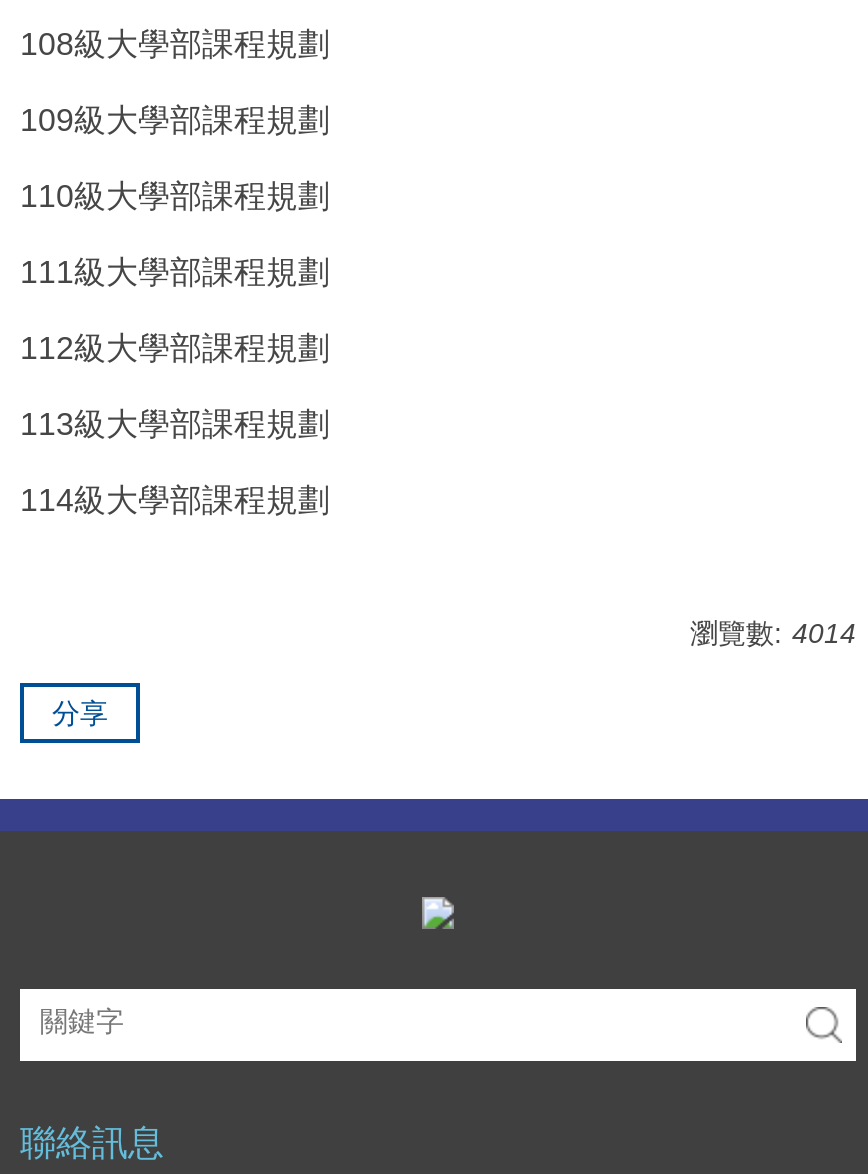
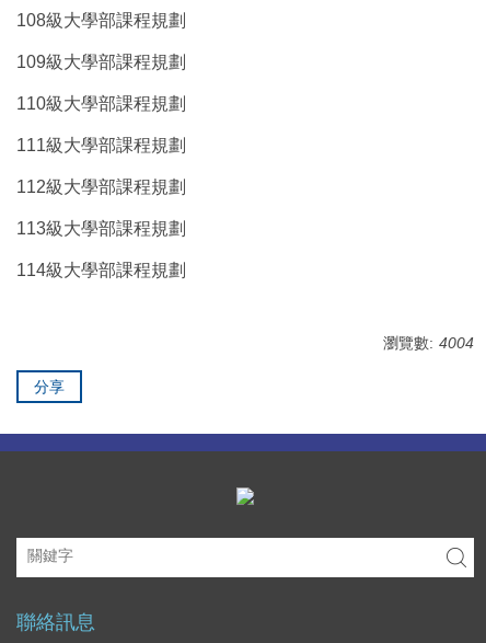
[690,616,856,648] 瀏覽數: 4014 -> [383,334,474,351] 瀏覽數: 4004

